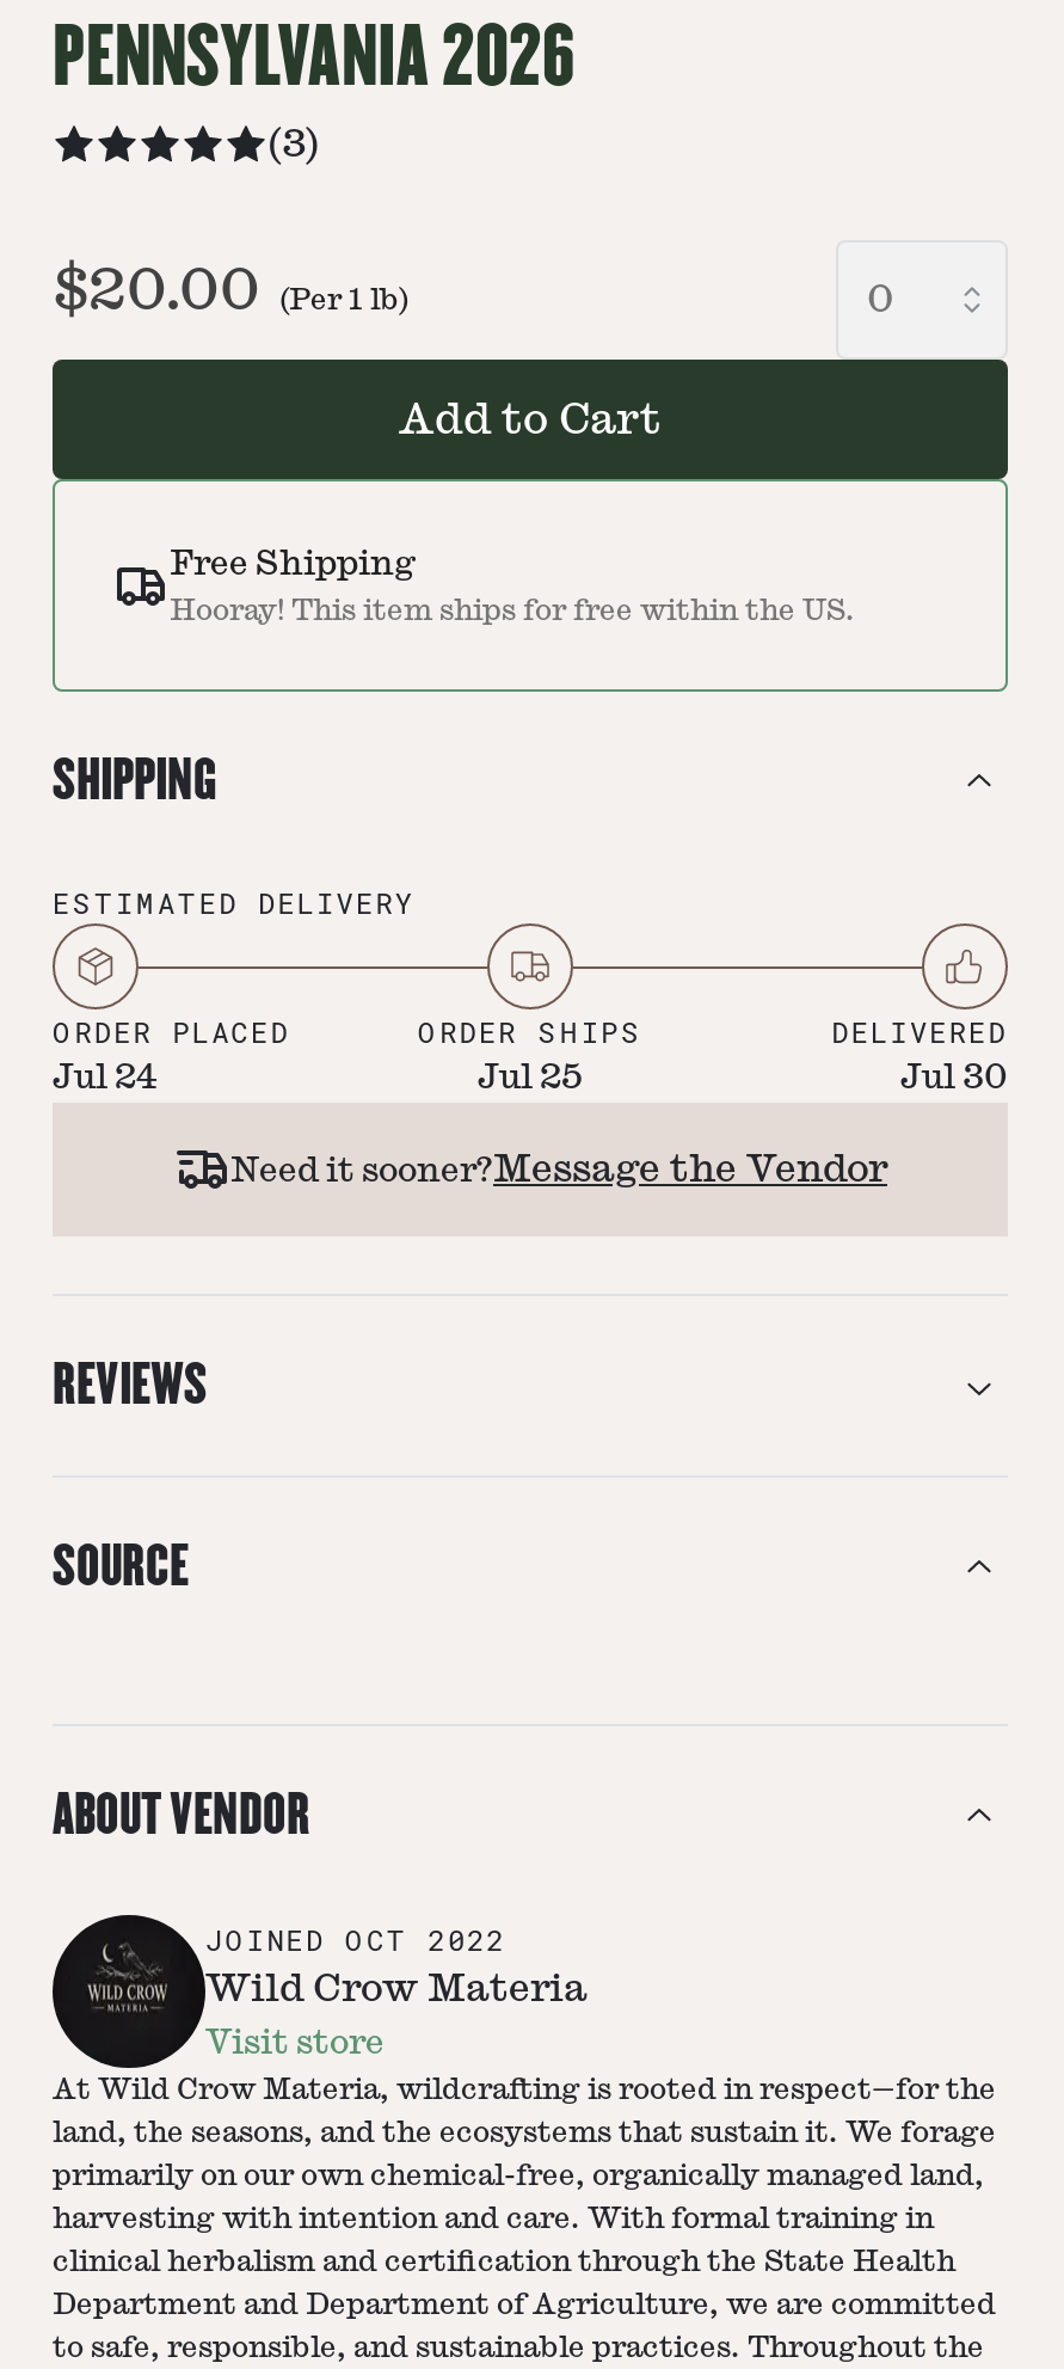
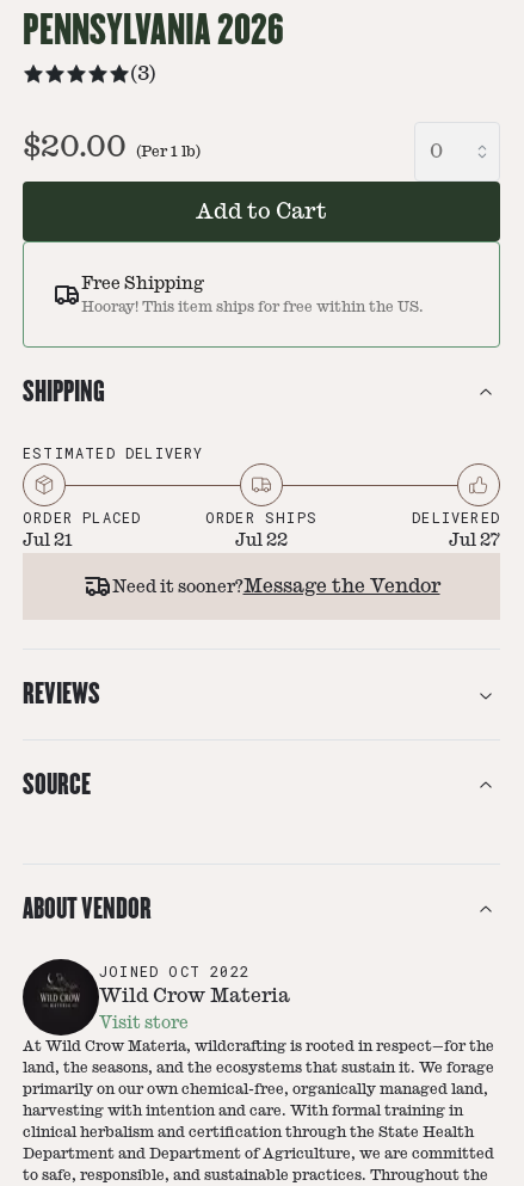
[53,1060,158,1093] Jul 24 -> [23,531,73,548] Jul 21
[478,1060,583,1093] Jul 25 -> [235,531,288,548] Jul 22
[900,1060,1008,1093] Jul 30 -> [449,531,500,548] Jul 27

